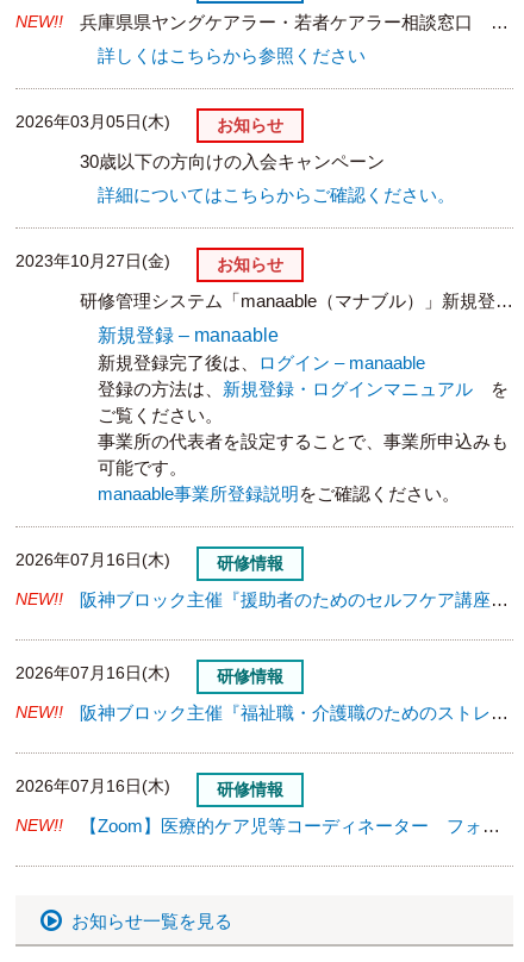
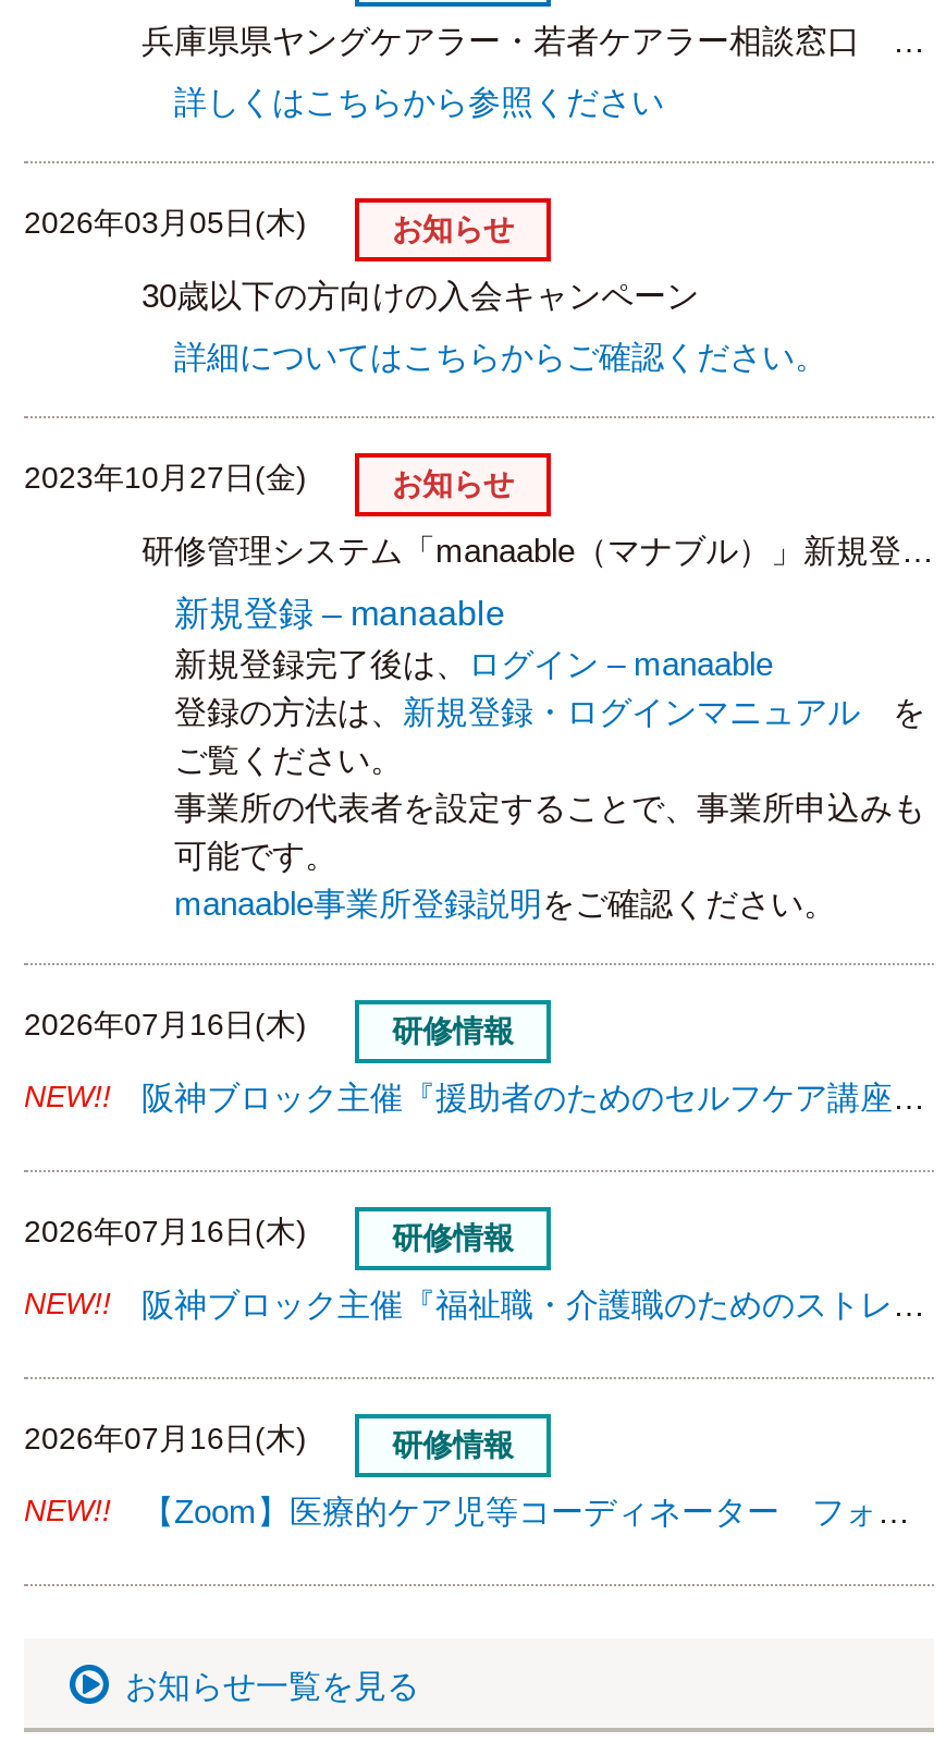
[15,12,63,31] NEW!! -> none

